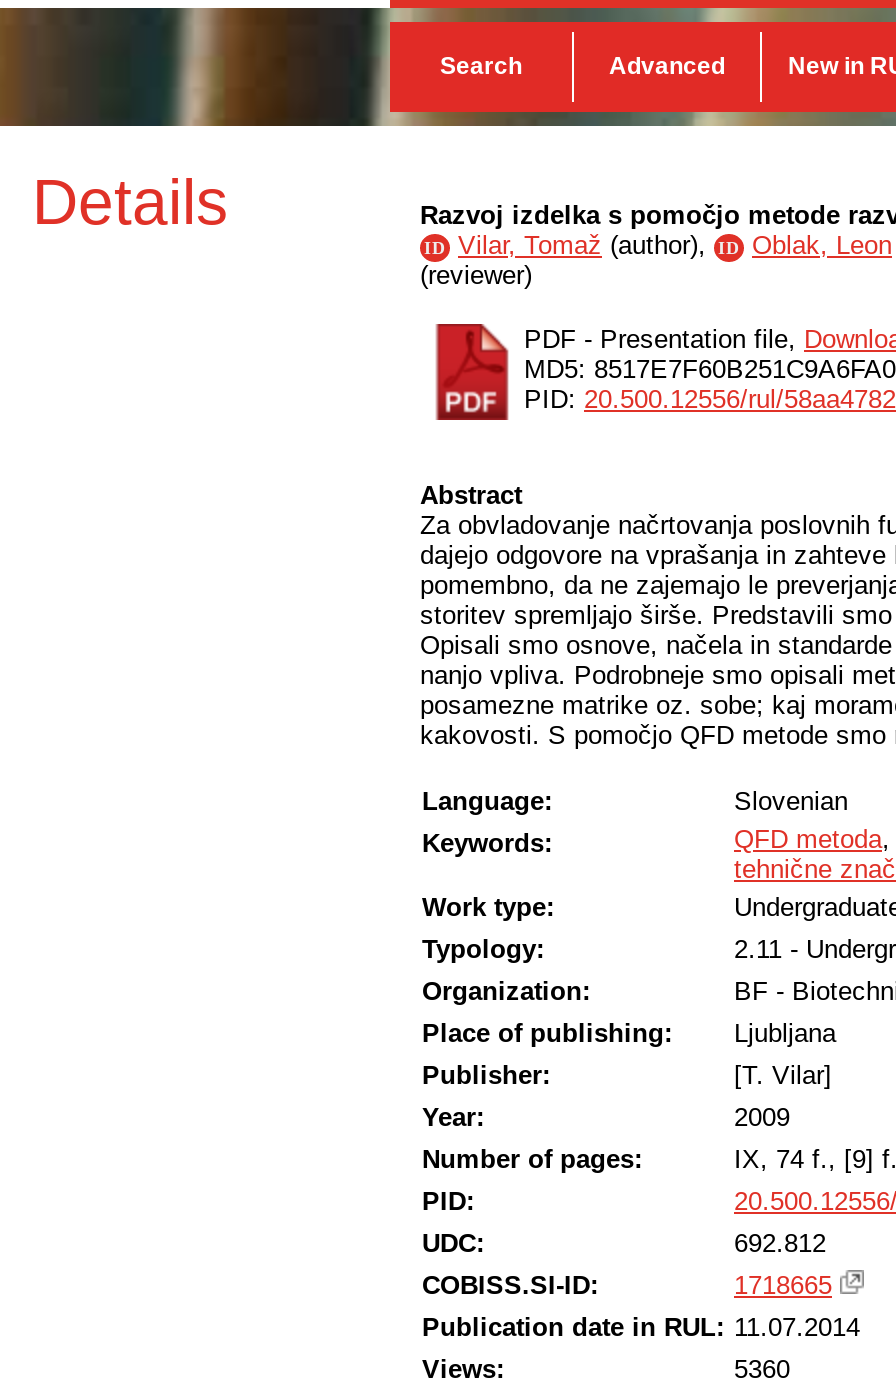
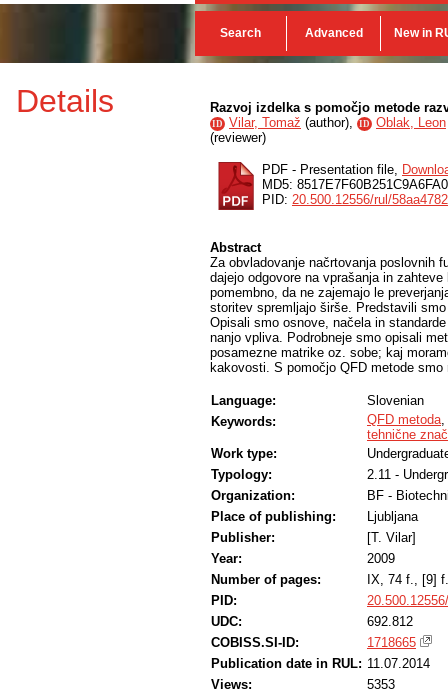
[734,1354,790,1384] 5360 -> [367,677,395,692] 5353

